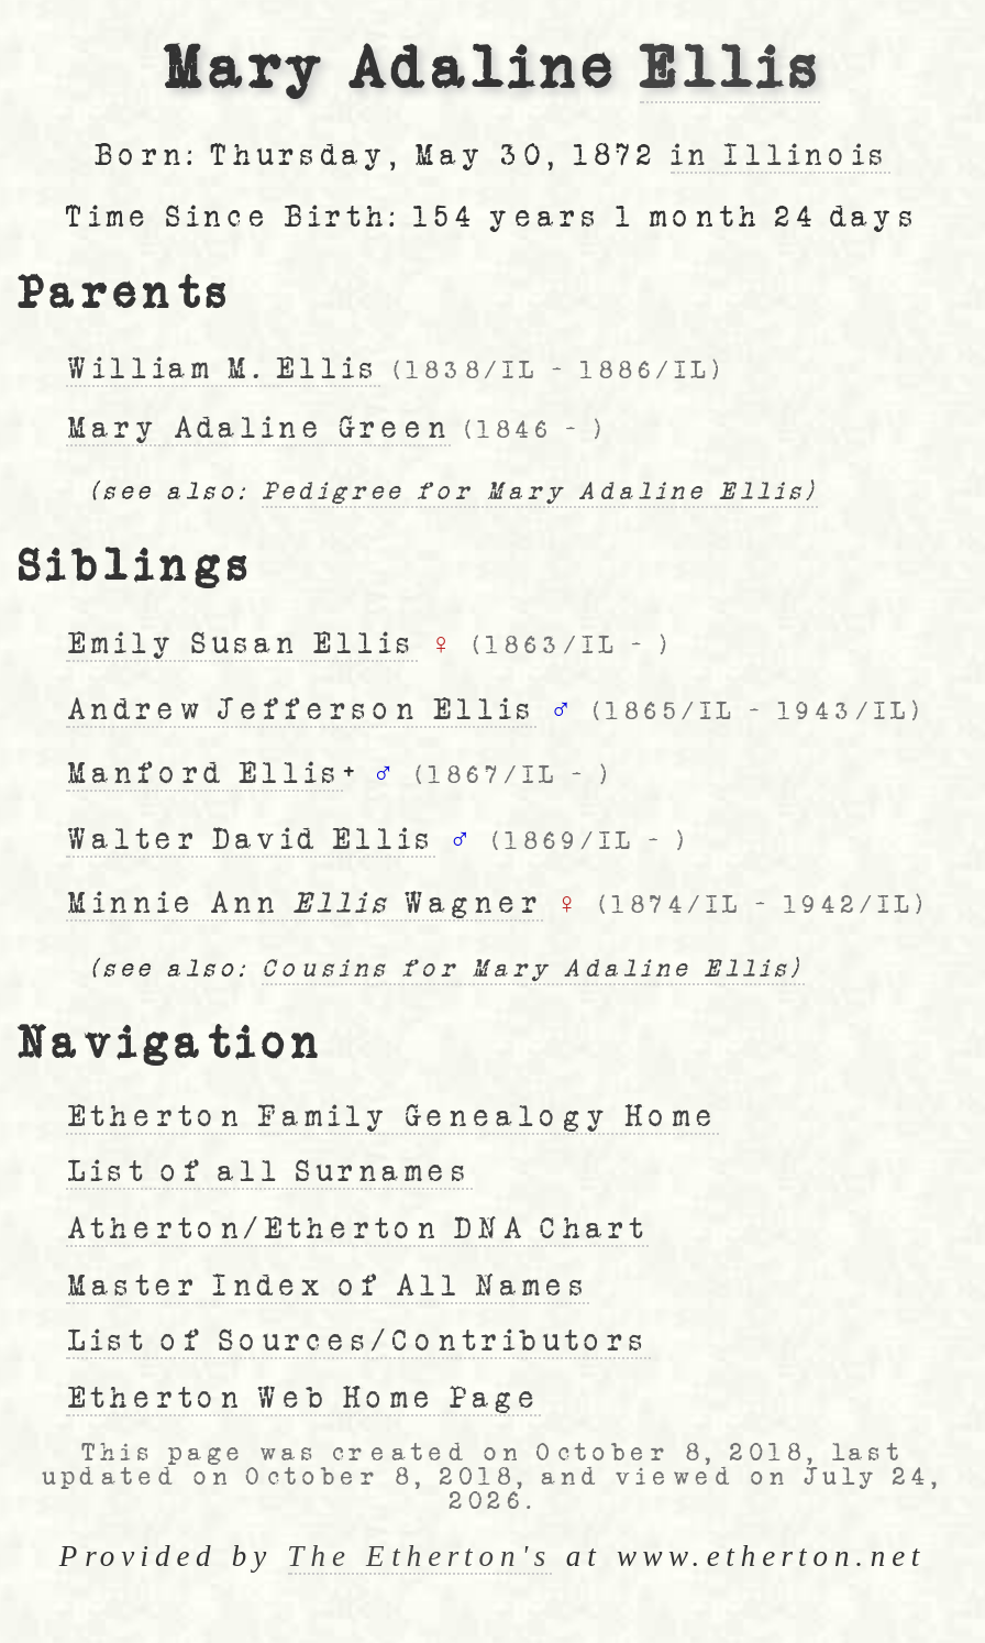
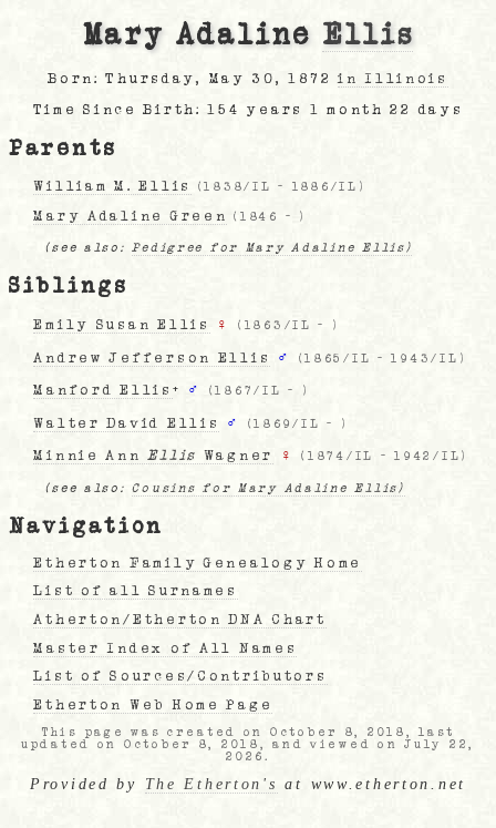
[65,202,920,233] Time Since Birth: 154 years 1 month 24 days -> [33,102,463,117] Time Since Birth: 154 years 1 month 22 days
[42,1466,943,1490] updated on October 8, 2018, and viewed on July 24, -> [21,739,475,751] updated on October 8, 2018, and viewed on July 22,

